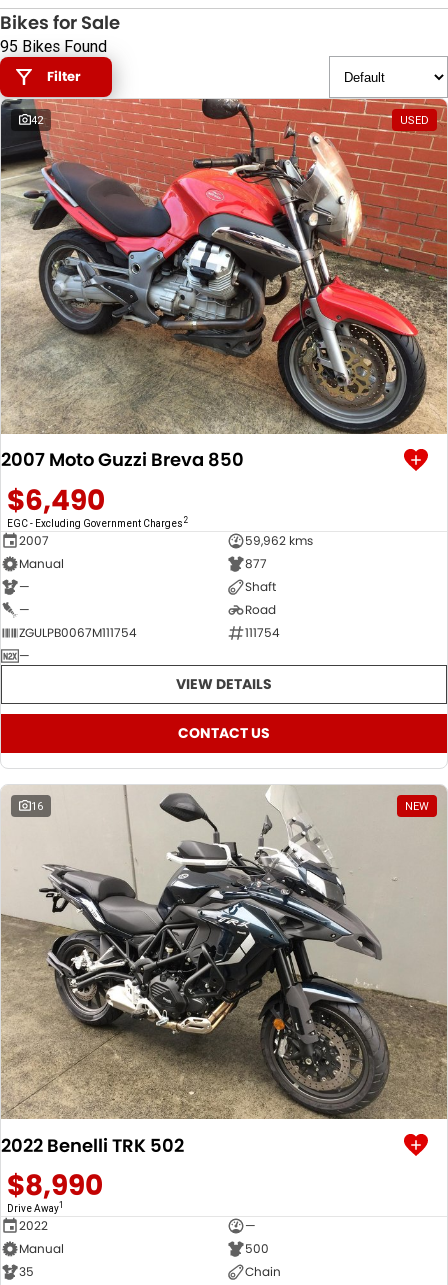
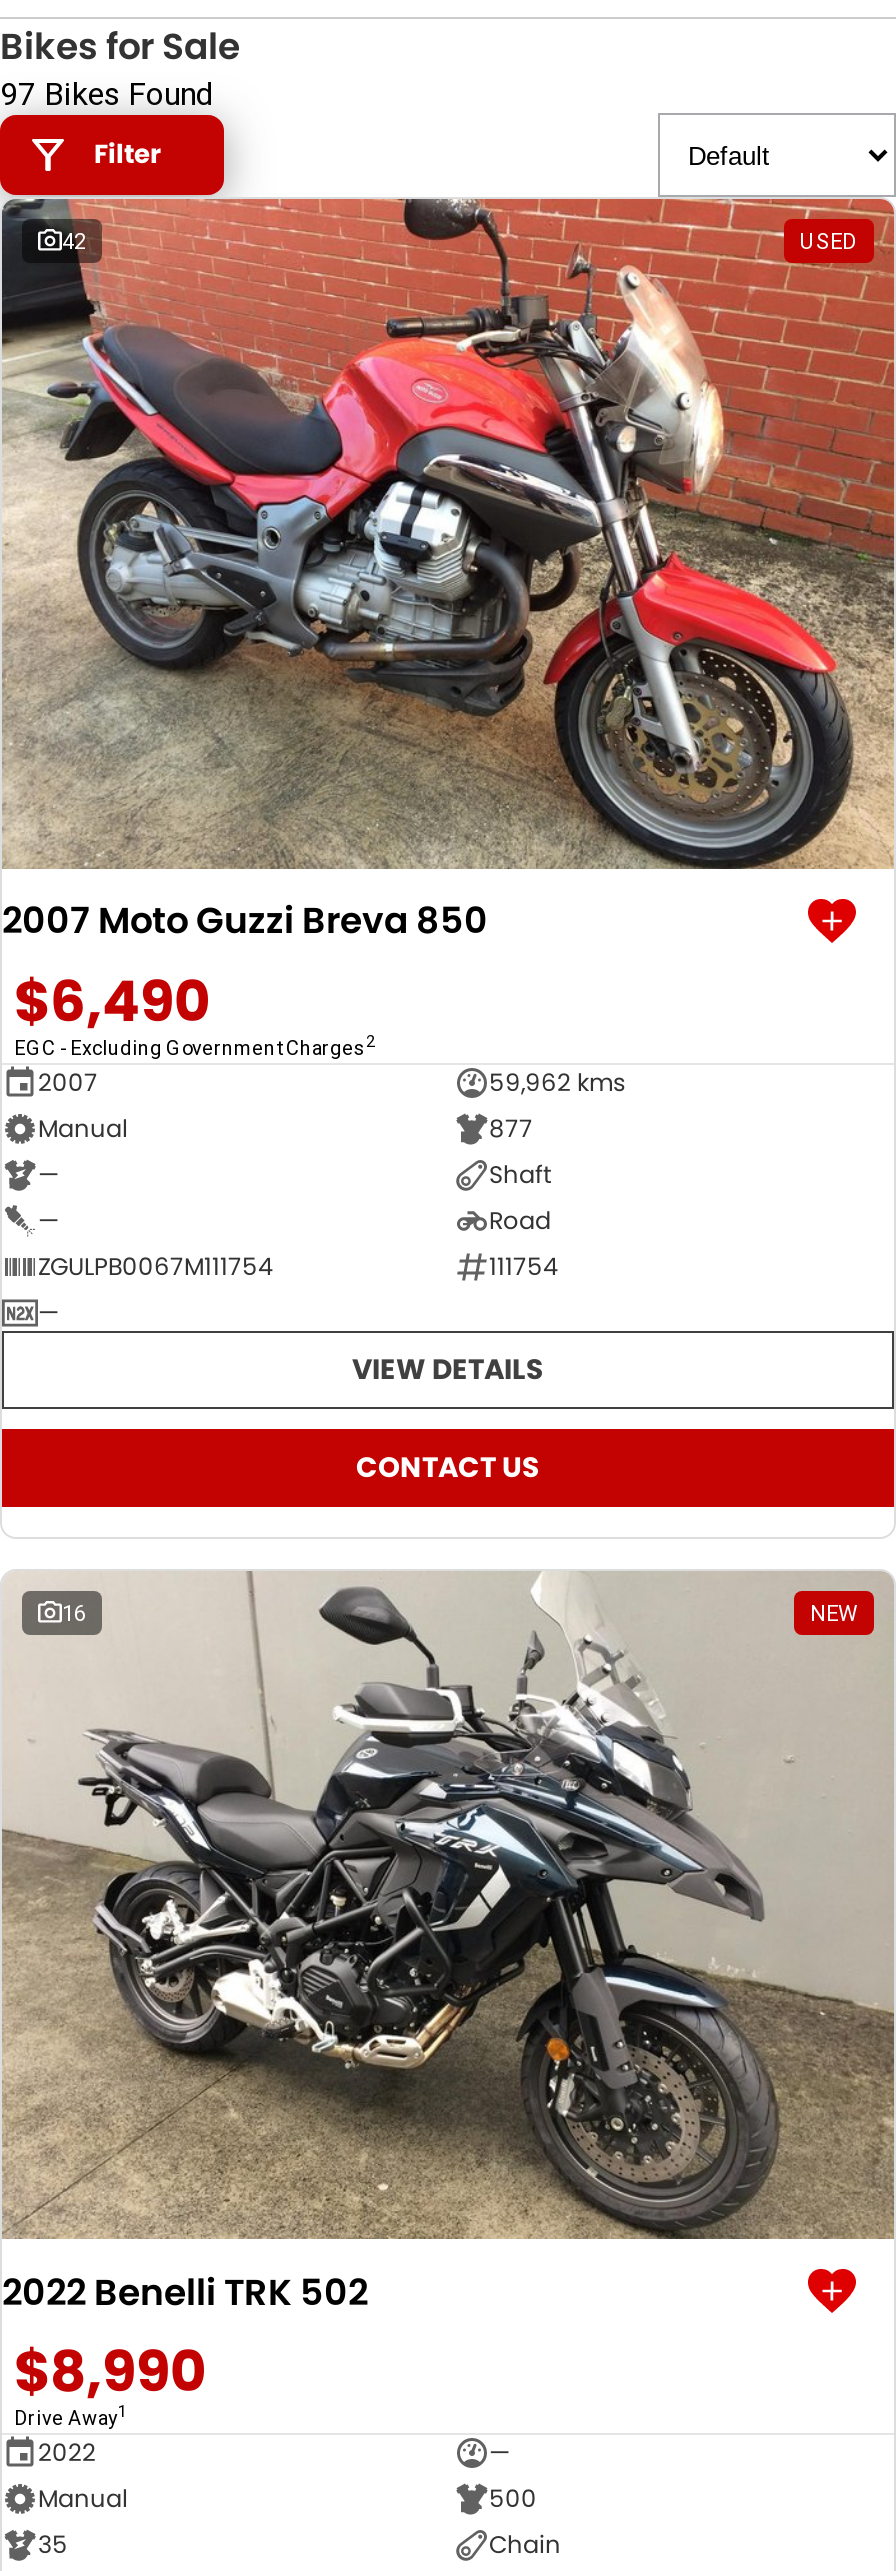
[0,36,107,56] 95 Bikes Found -> [0,73,214,113] 97 Bikes Found

